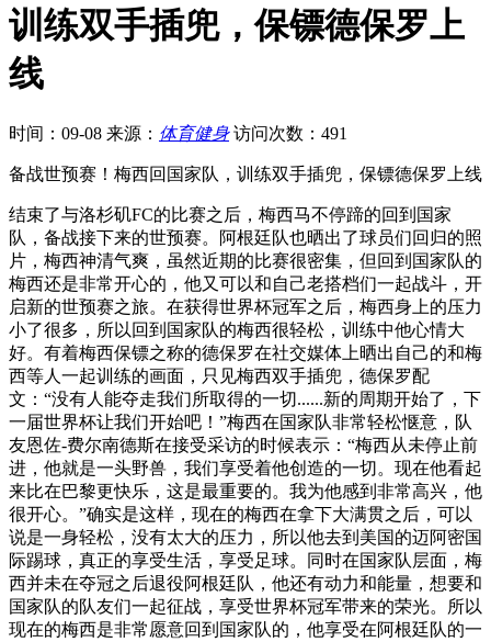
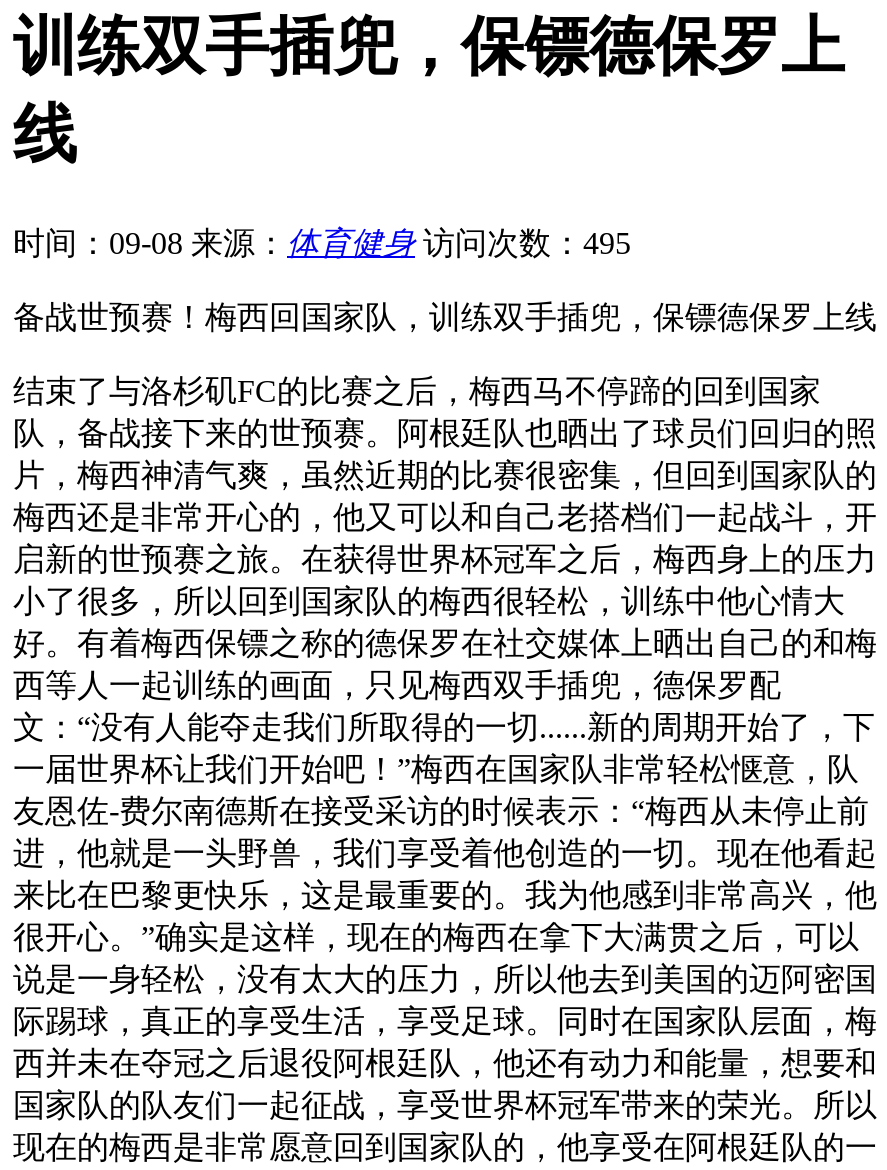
[9,124,347,142] 时间：09-08 来源：体育健身 访问次数：491 -> [13,225,631,259] 时间：09-08 来源：体育健身 访问次数：495

